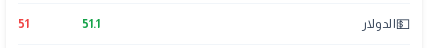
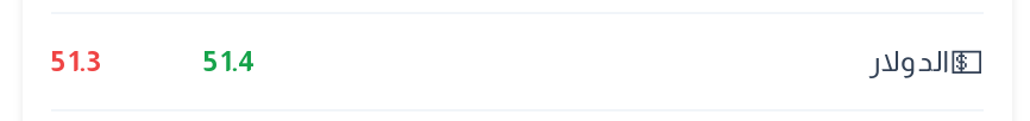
[18,17,29,31] 51 -> [51,45,103,78] 51.3
[82,17,101,31] 51.1 -> [203,45,257,78] 51.4

